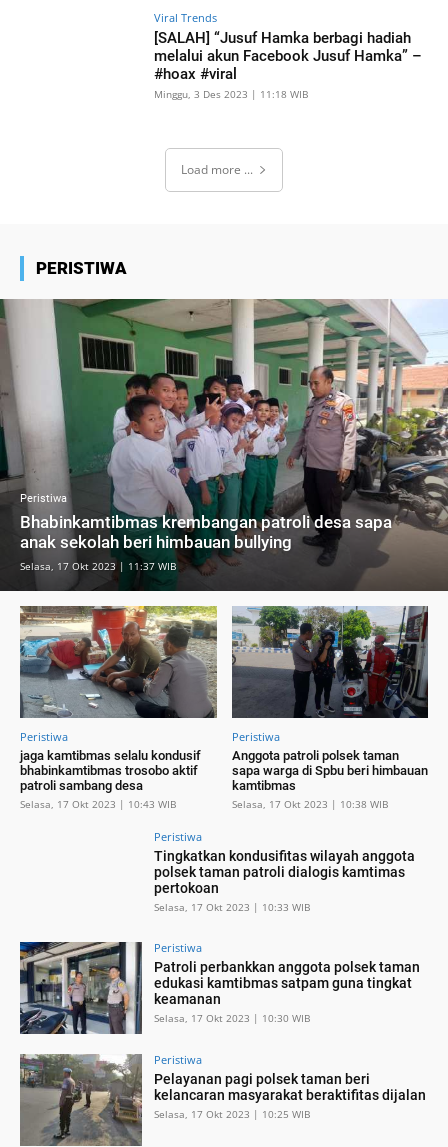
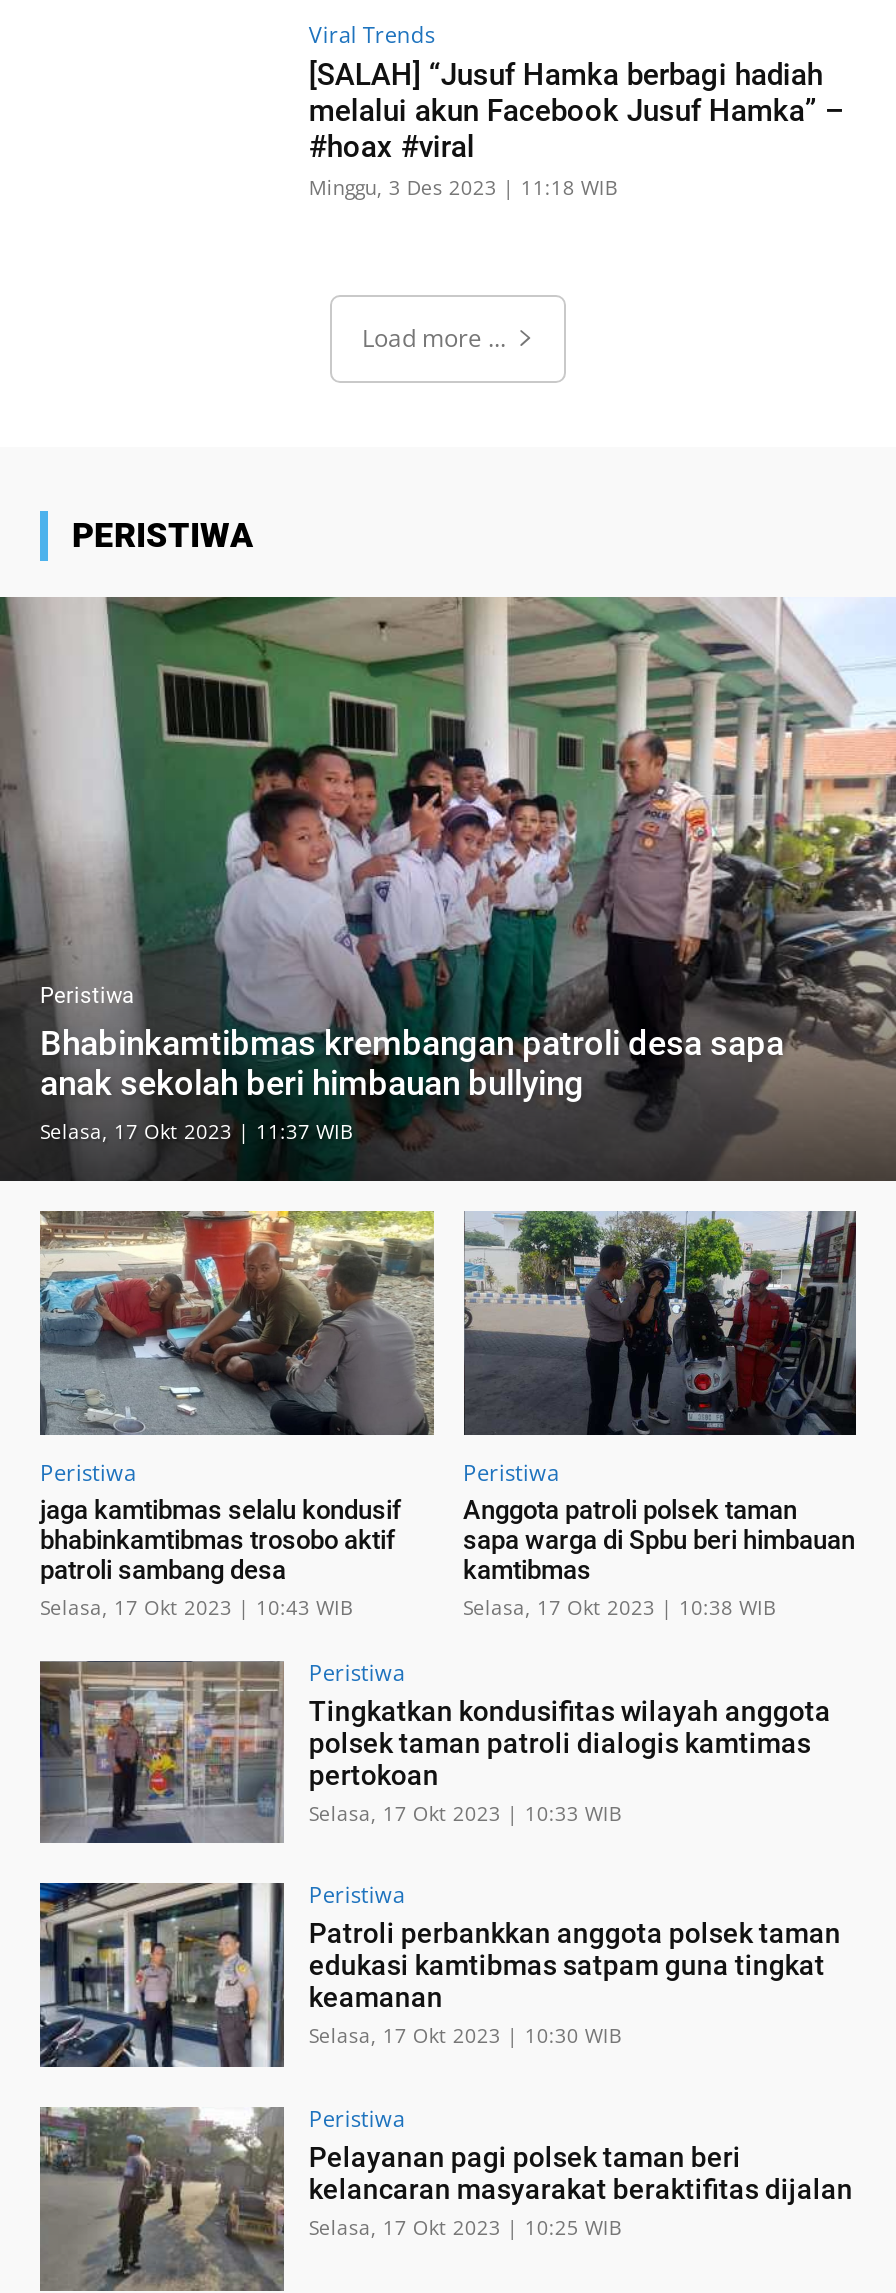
none -> [38,1659,286,1845] [image]

